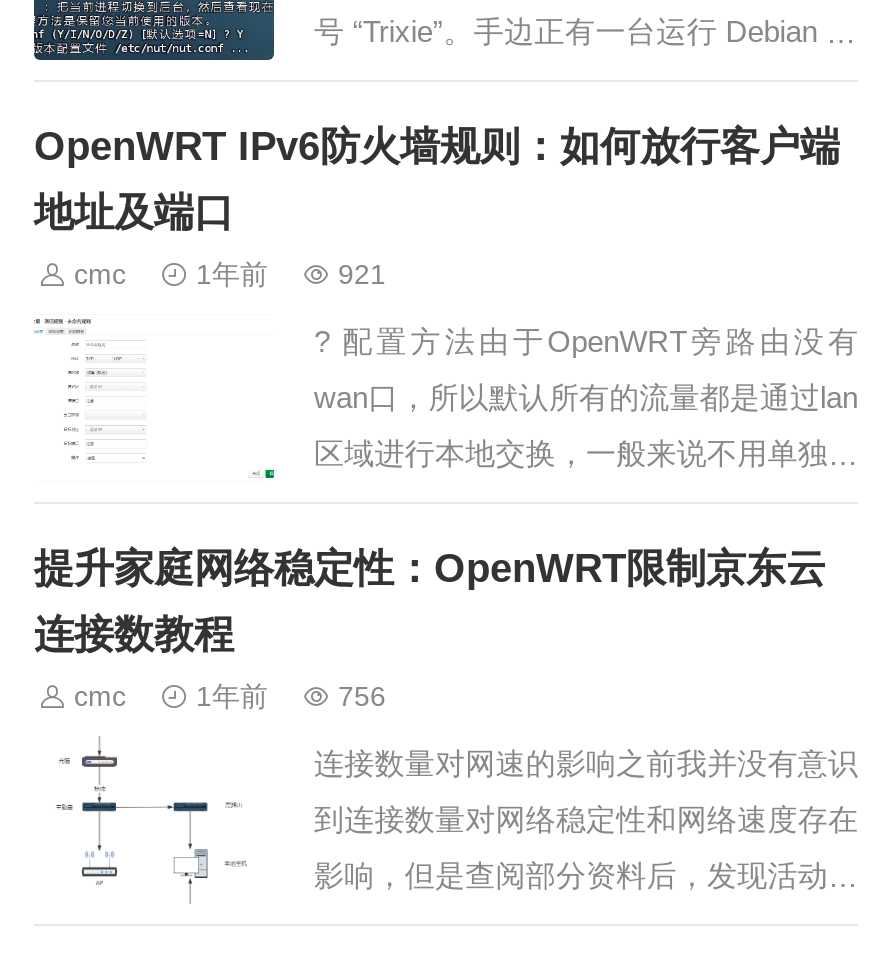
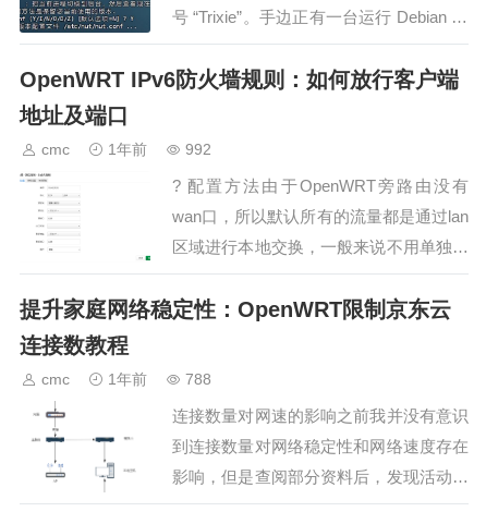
[338,259,386,291] 921 -> [185,141,211,158] 992
[338,681,386,713] 756 -> [185,371,211,388] 788

